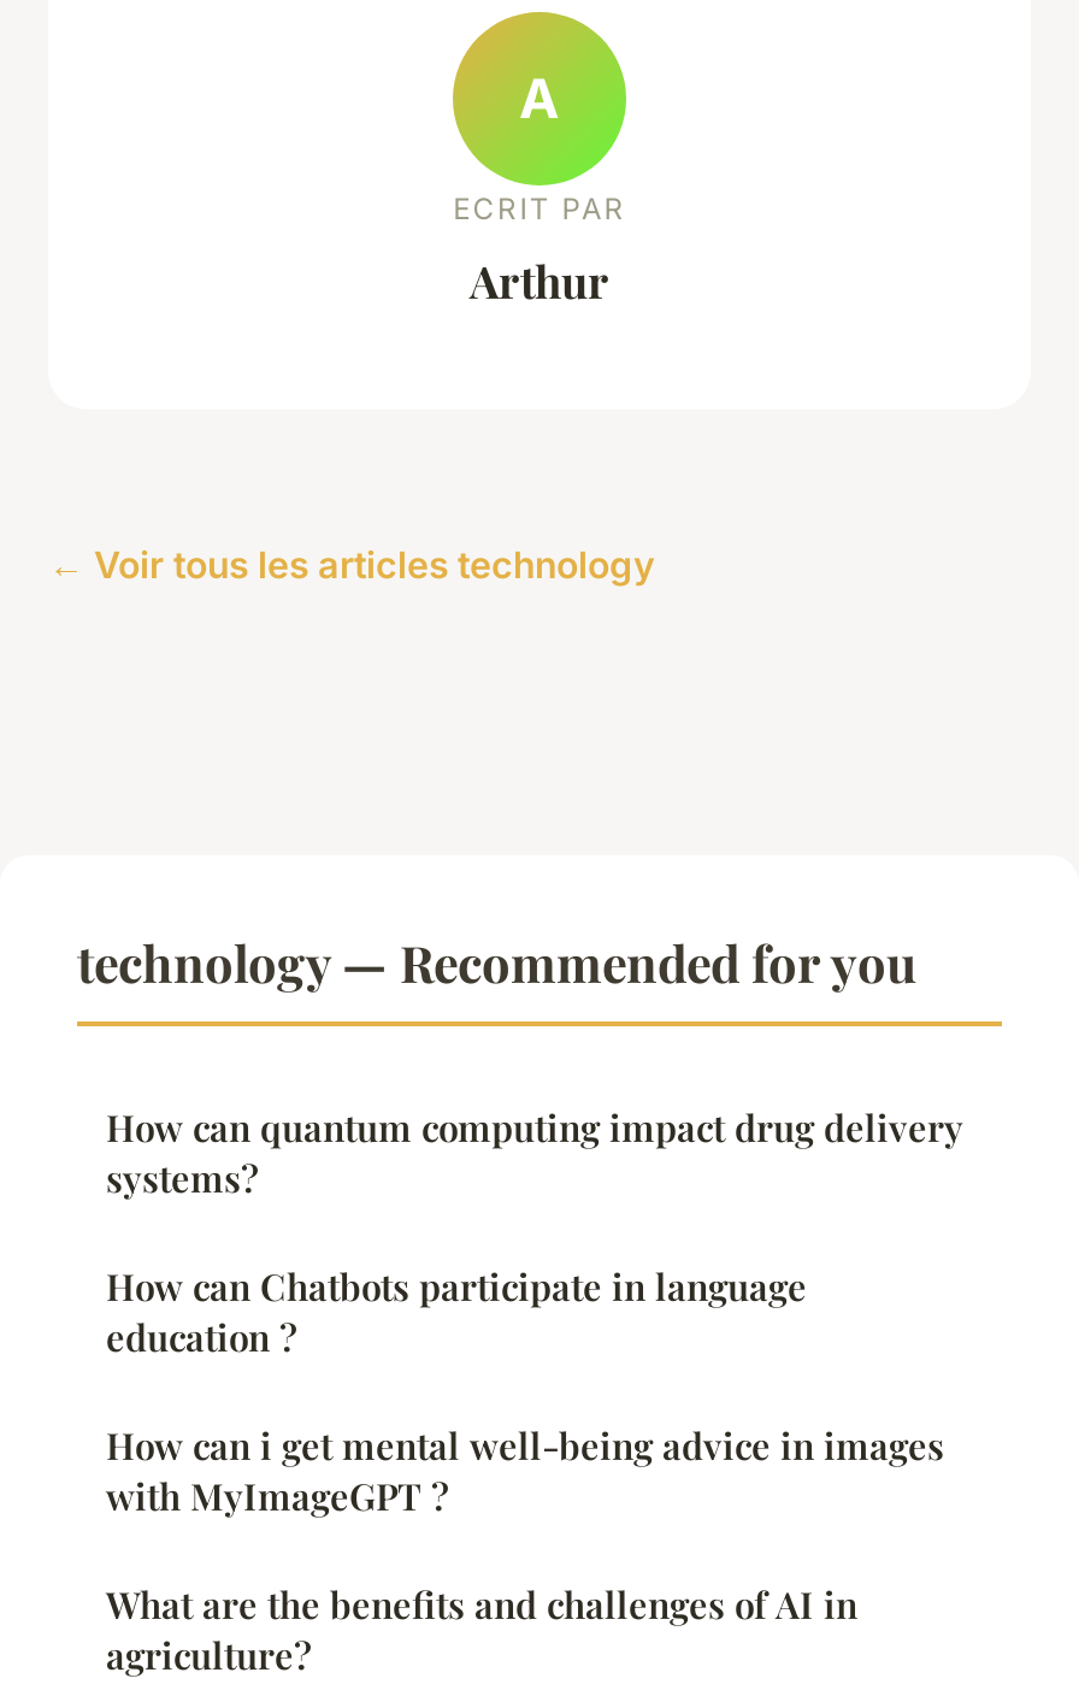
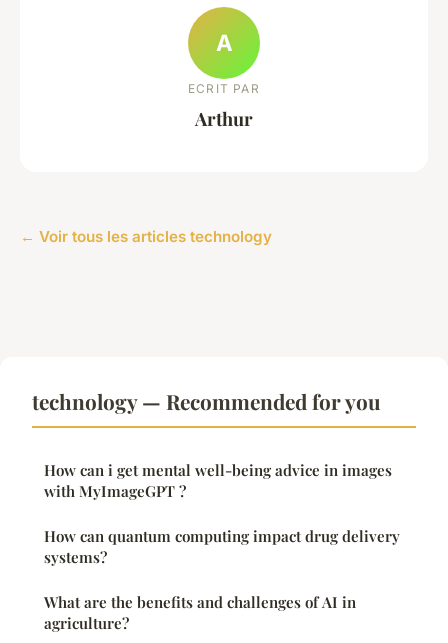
moved [106,1104,963,1203] -> [44,526,400,567]: How can quantum computing impact drug delivery | systems?
[106,1263,807,1362] How can Chatbots participate in language | education ? -> none
moved [106,1422,944,1521] -> [44,460,392,501]: How can i get mental well-being advice in images | with MyImageGPT ?

